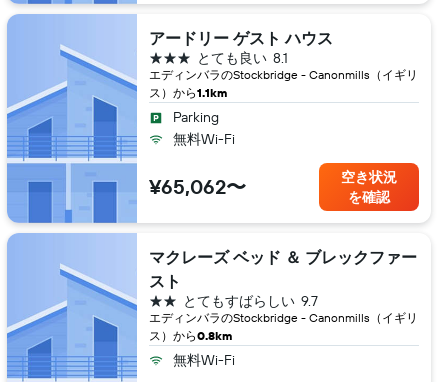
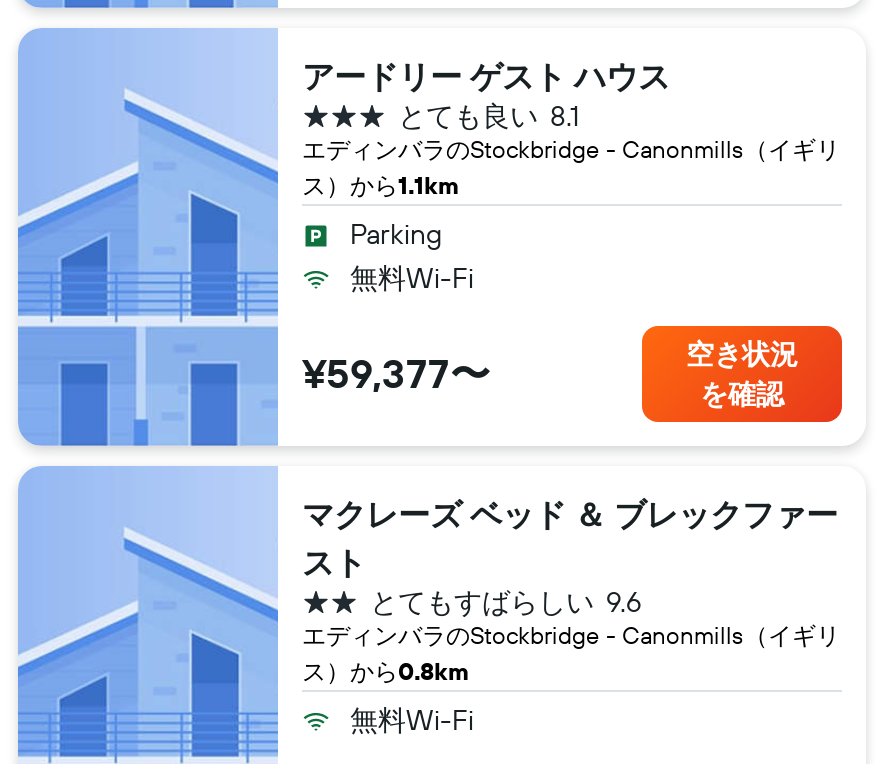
[149,174,246,199] ¥65,062〜 -> [302,348,490,398] ¥59,377〜
[301,292,318,310] 9.7 -> [606,584,642,620] 9.6

